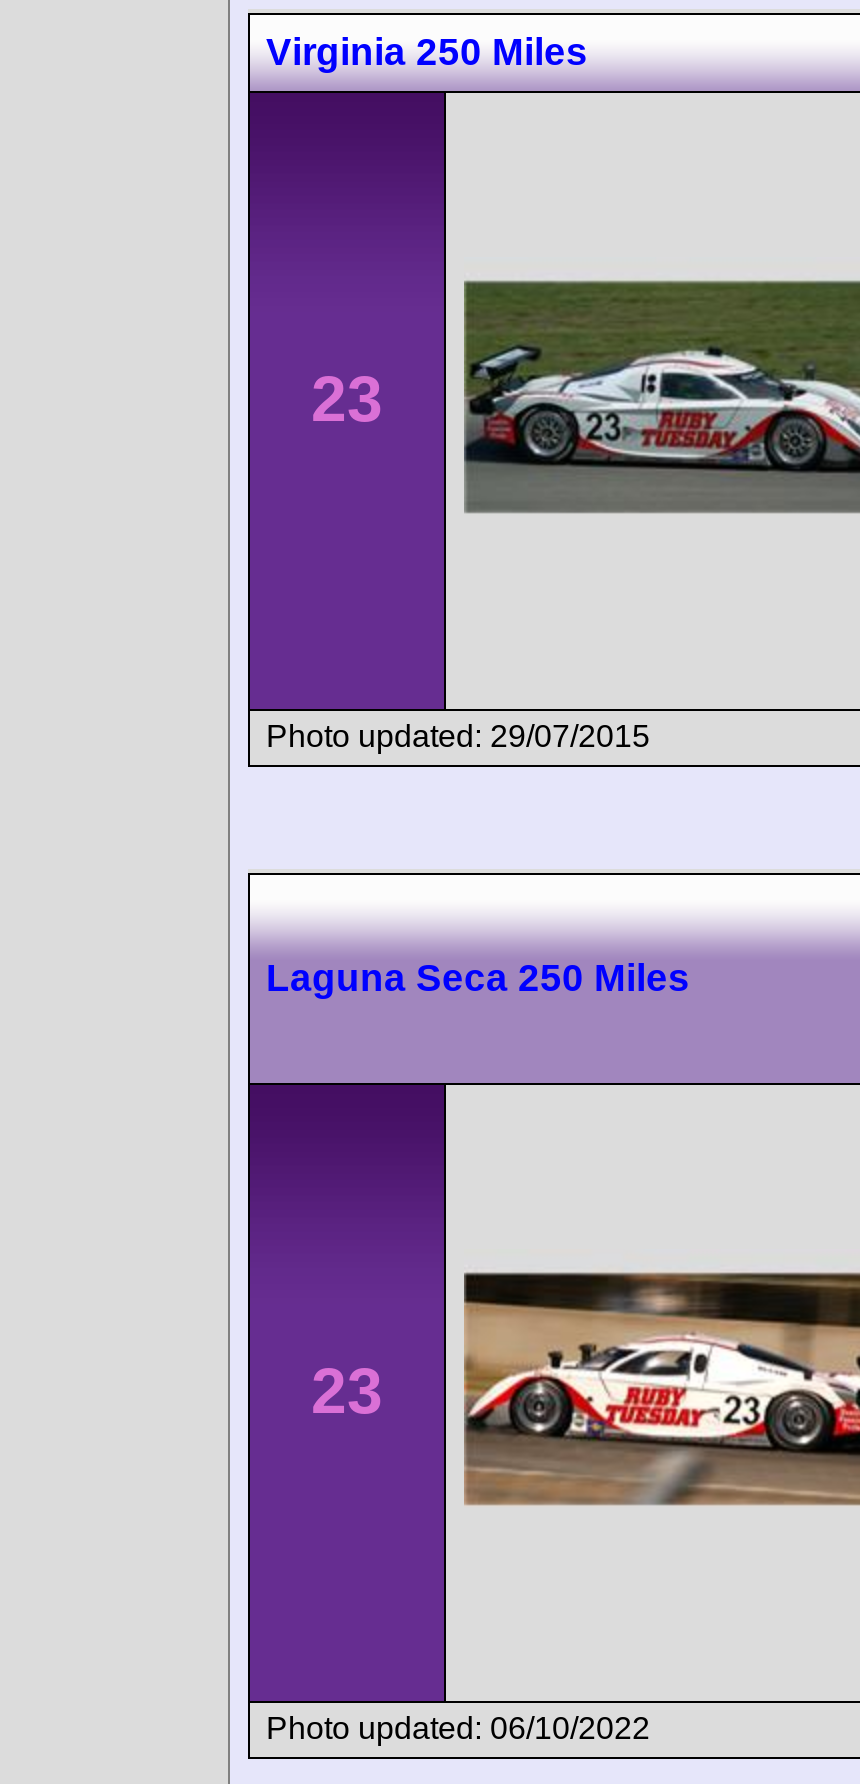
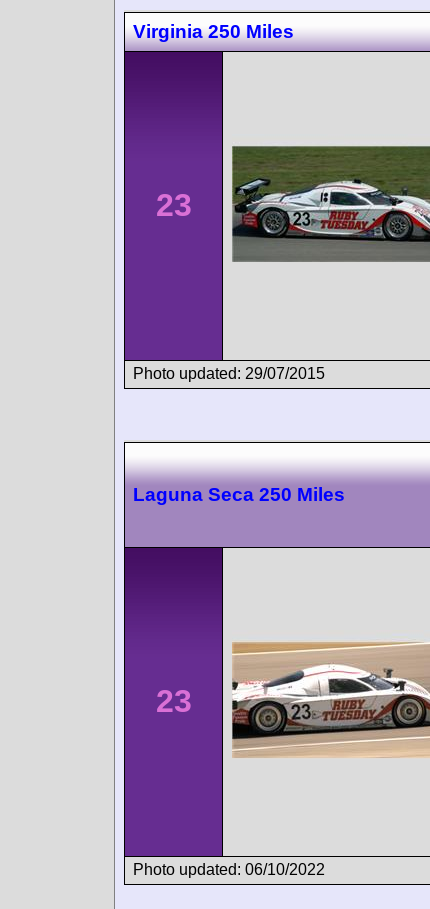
[462,1271,854,1507] [image] -> [232,642,427,758] [image]

